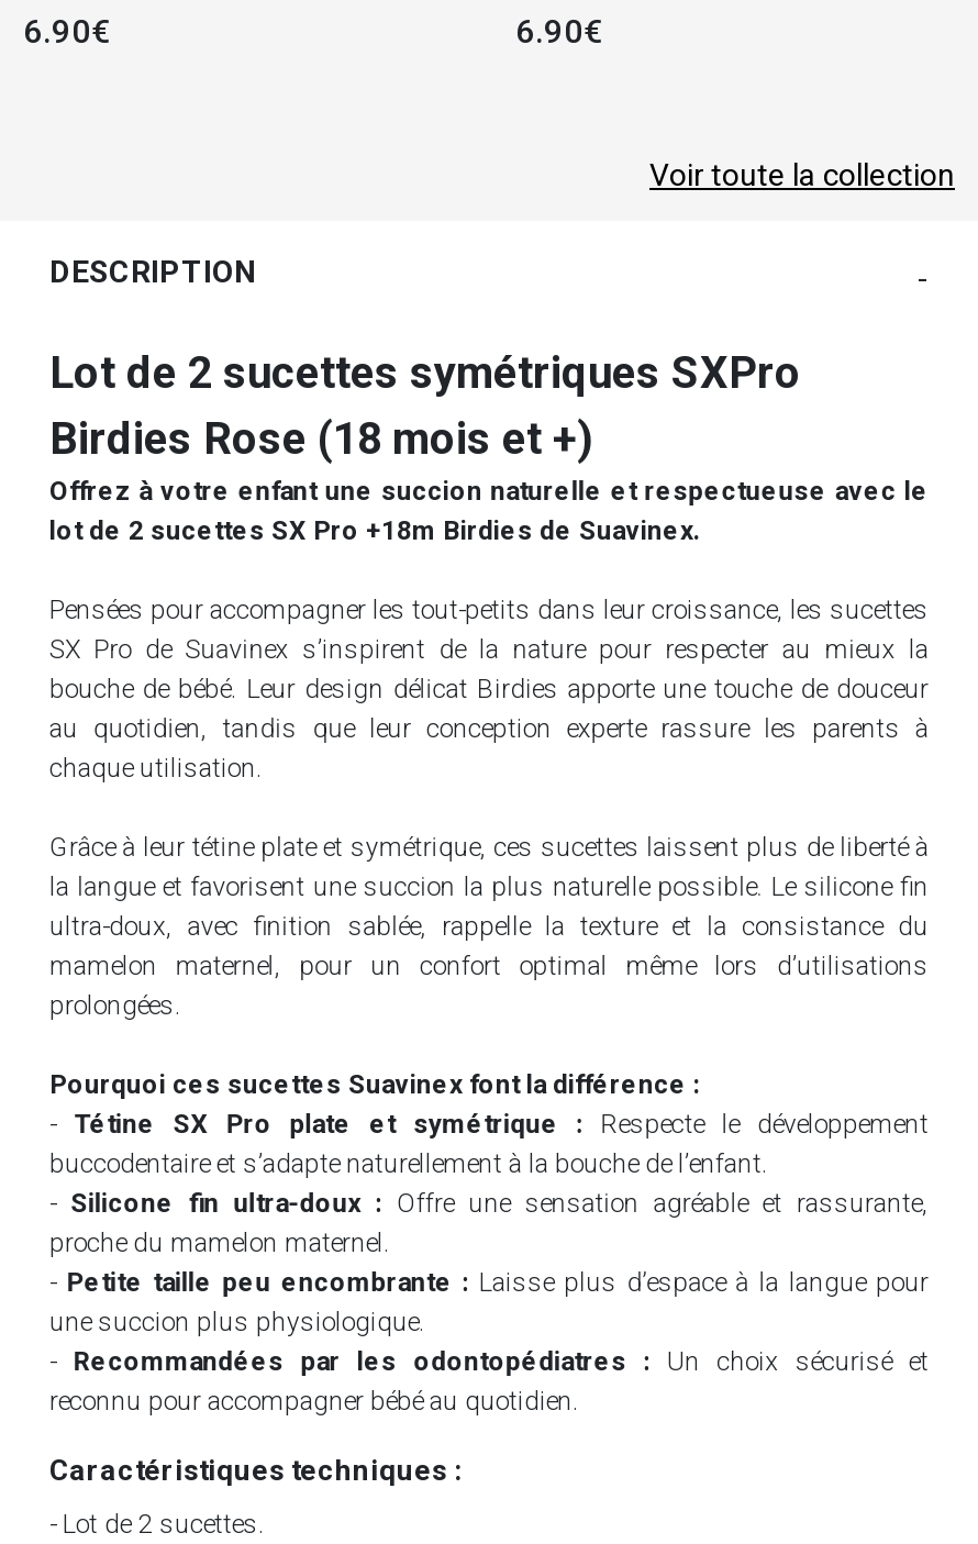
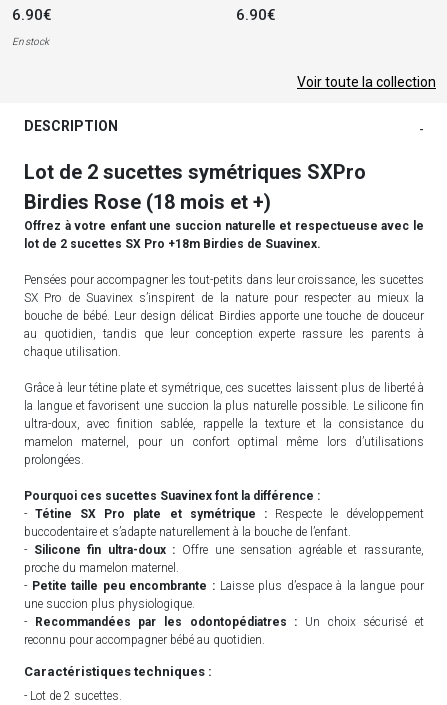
none -> [12,36,49,47] En stock

